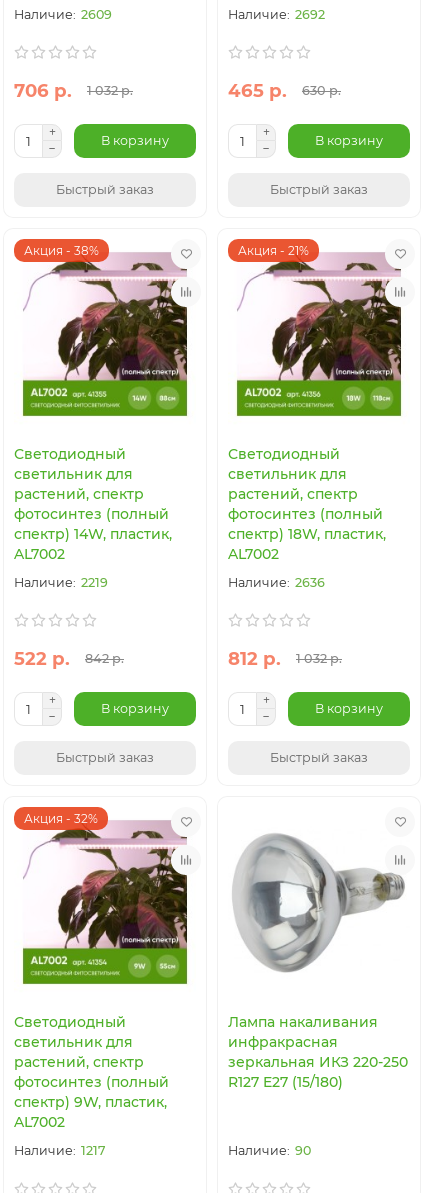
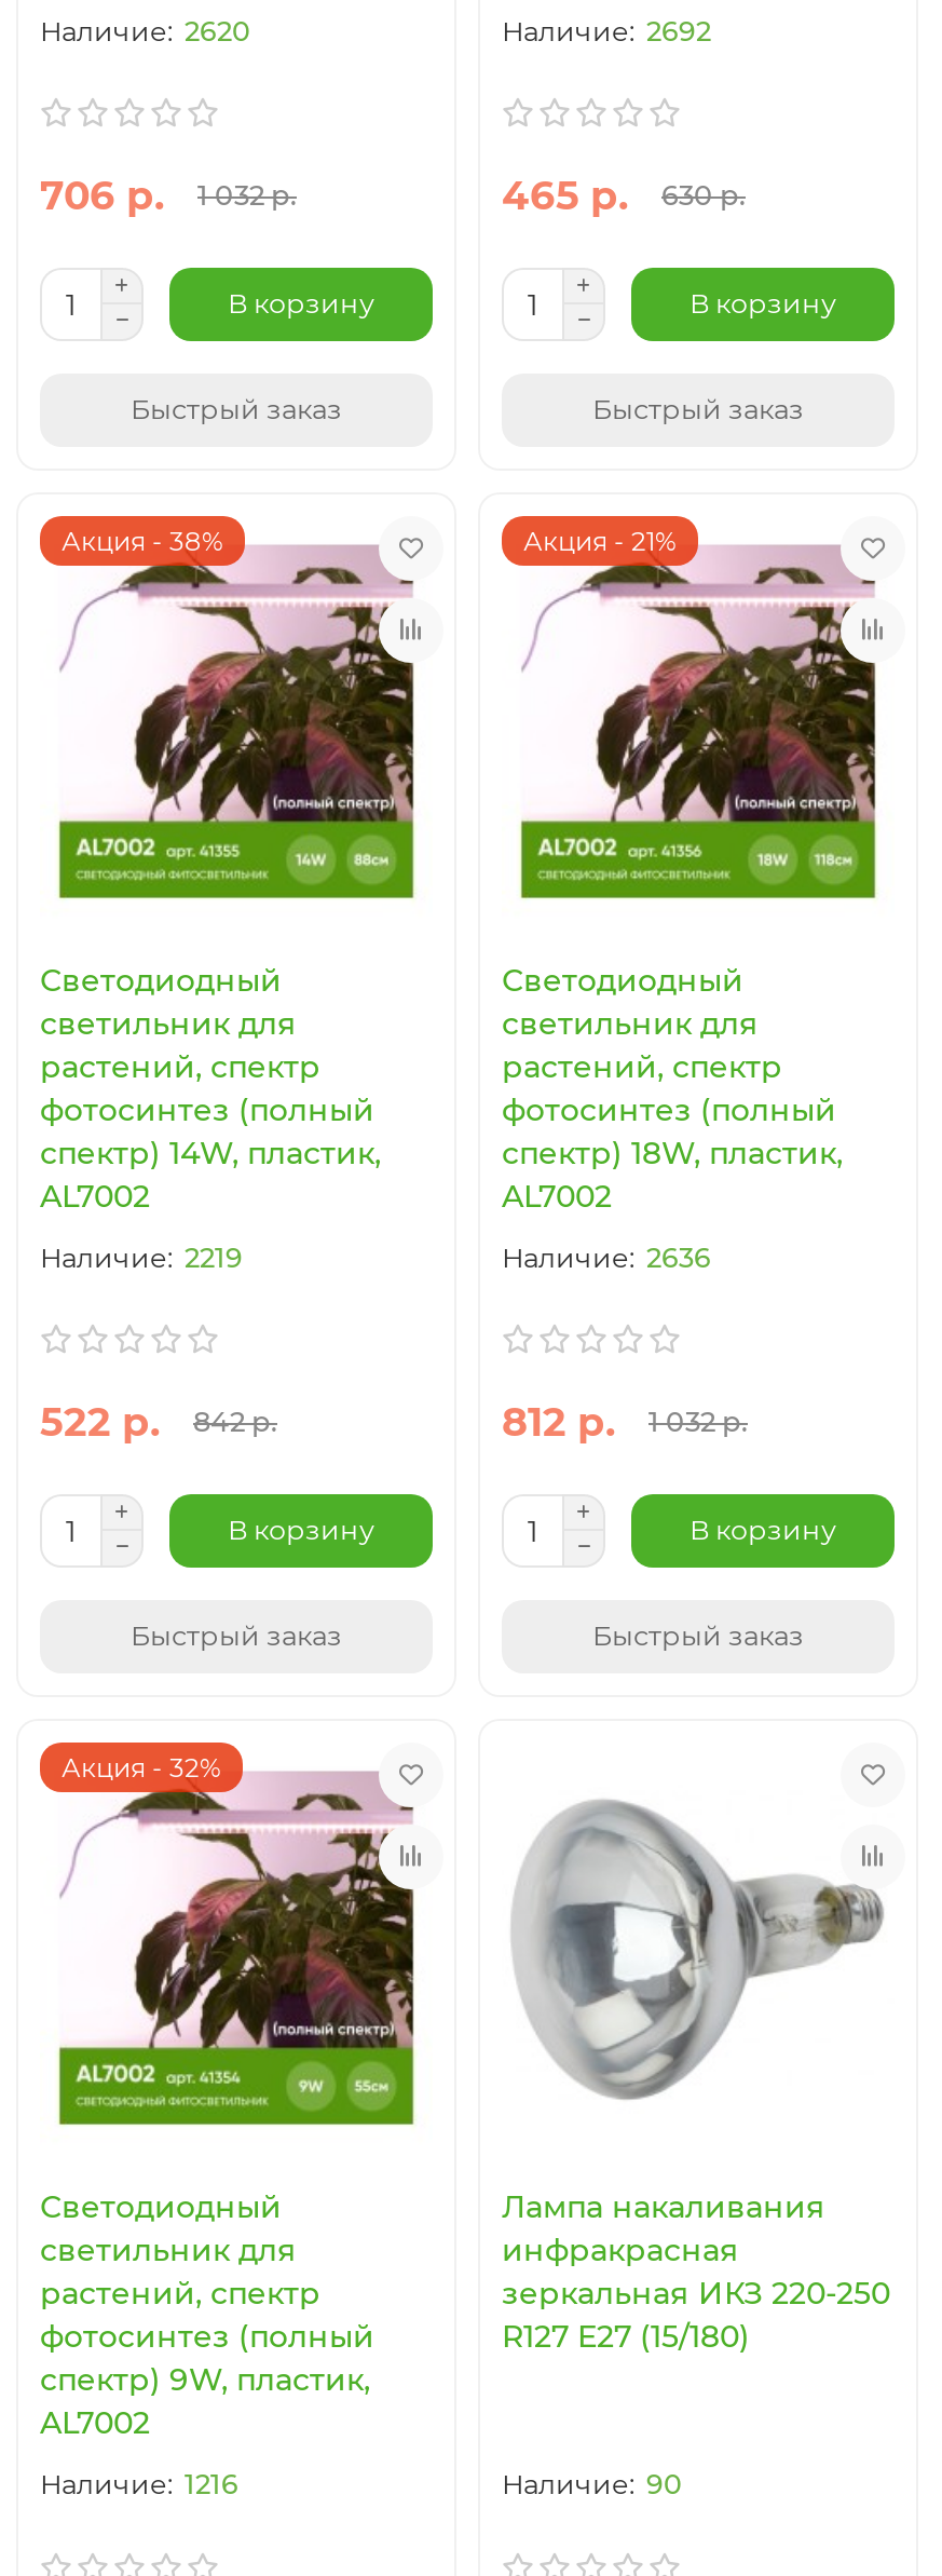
[81,7,112,22] 2609 -> [185,14,249,47] 2620
[81,1143,106,1158] 1217 -> [185,2468,238,2501] 1216

